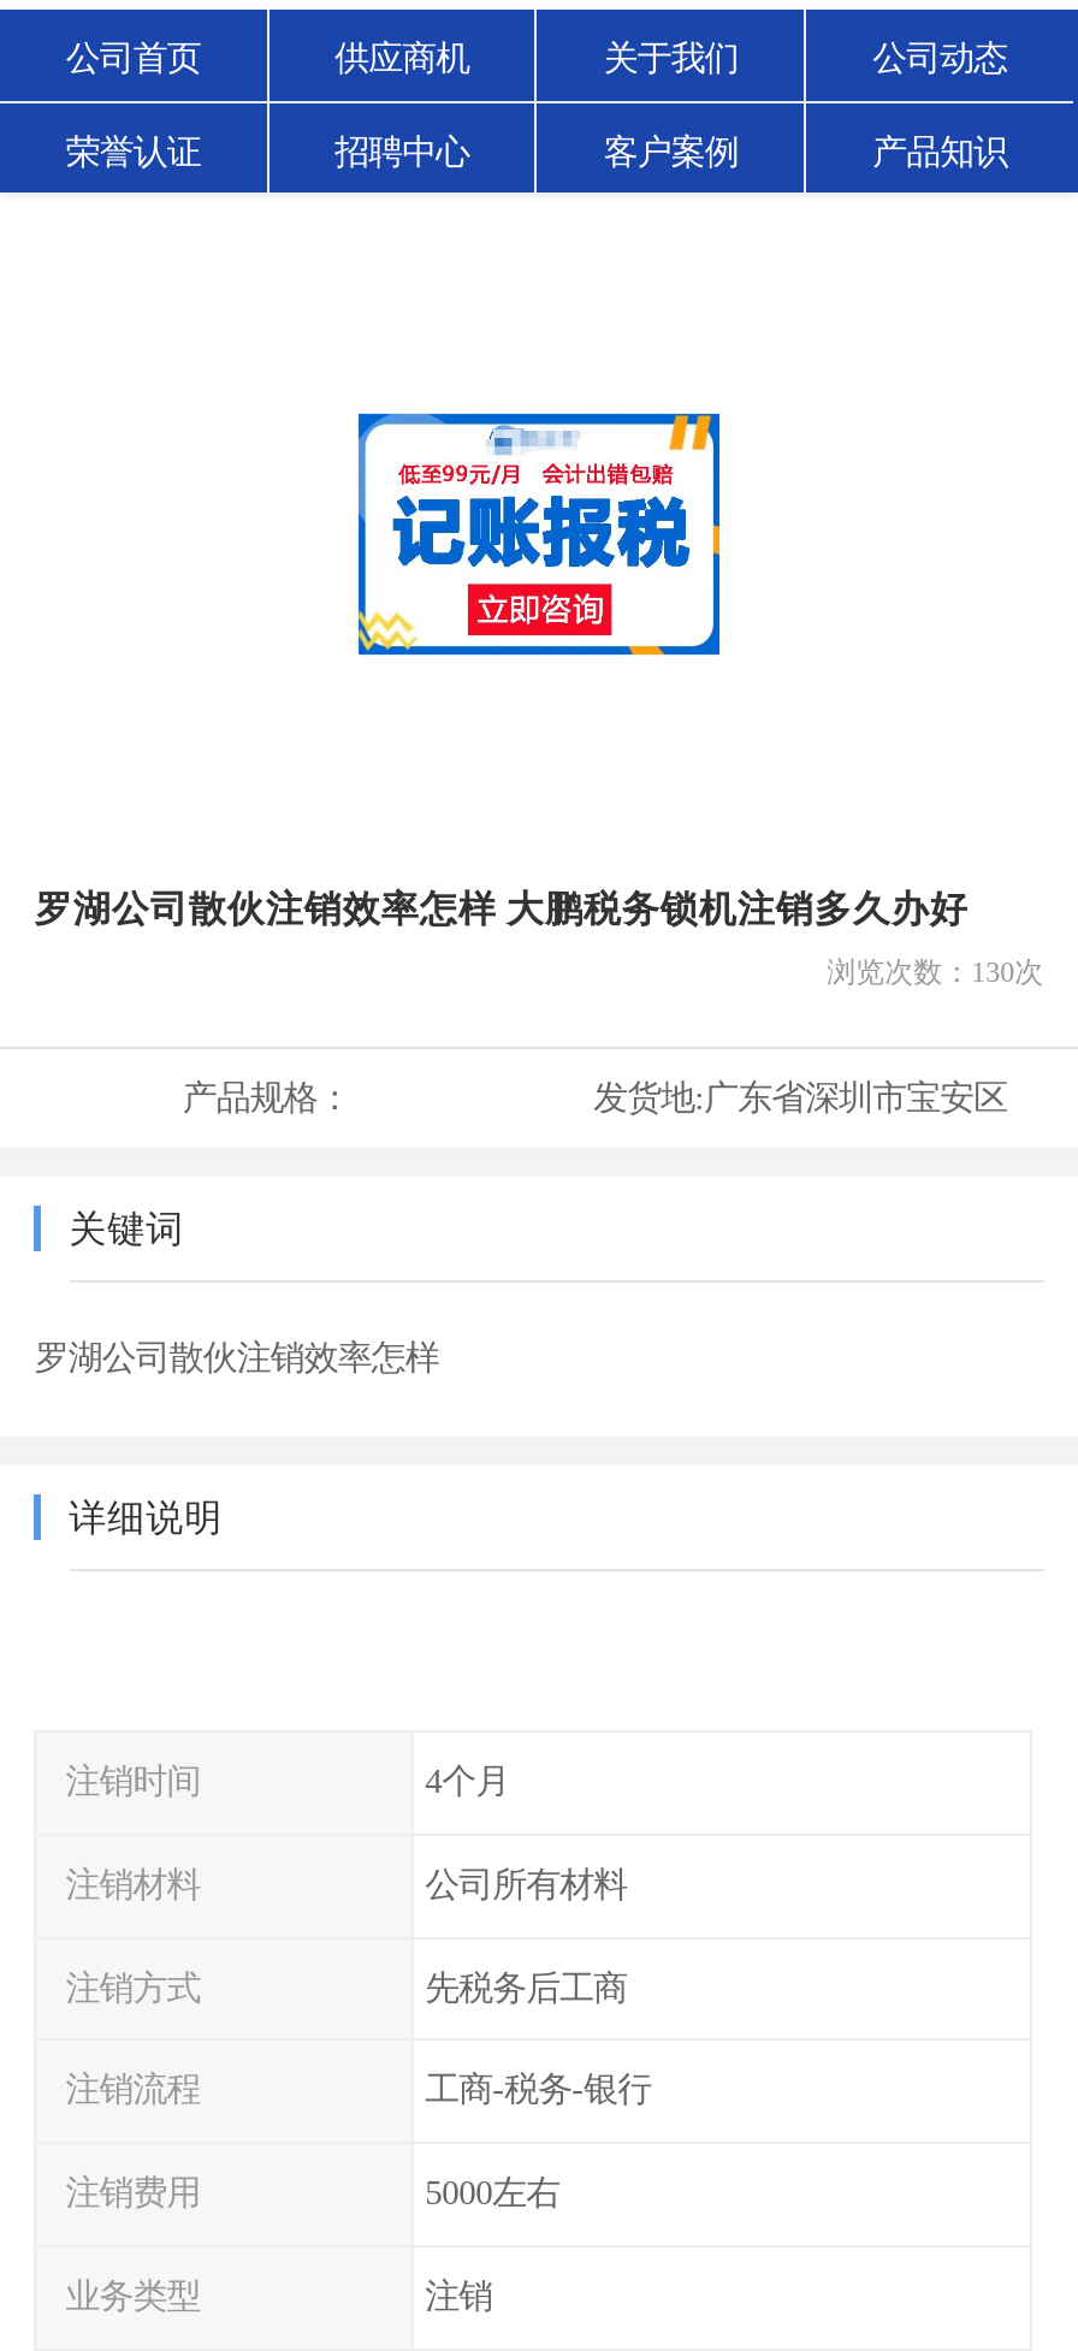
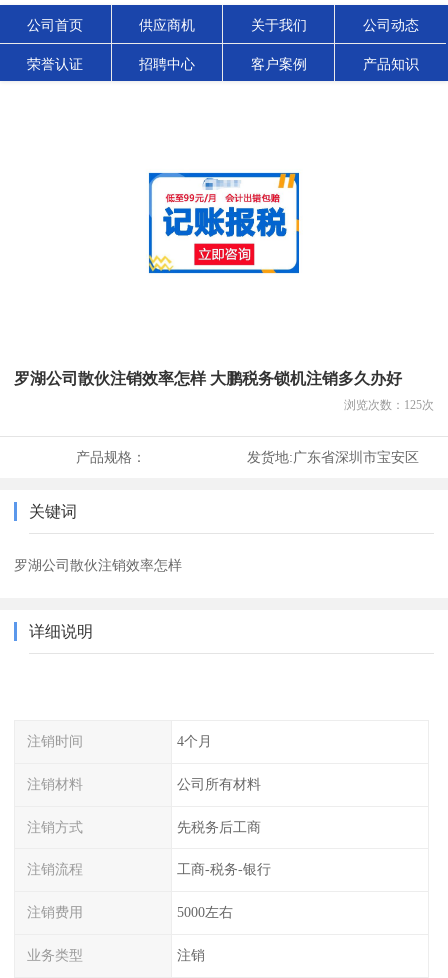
[827,956,1044,989] 浏览次数：130次 -> [344,398,434,412] 浏览次数：125次

